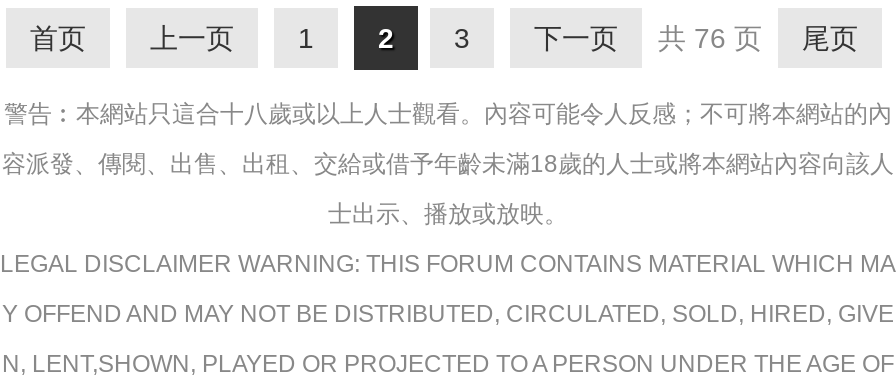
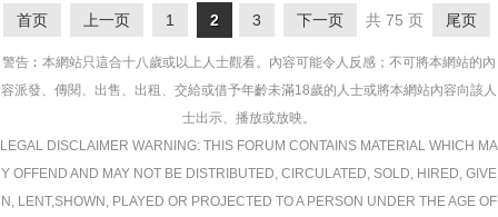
[30,22,858,54] 首页 上一页 1 2 3 下一页 共 76 页 尾页 -> [17,11,477,29] 首页 上一页 1 2 3 下一页 共 75 页 尾页

